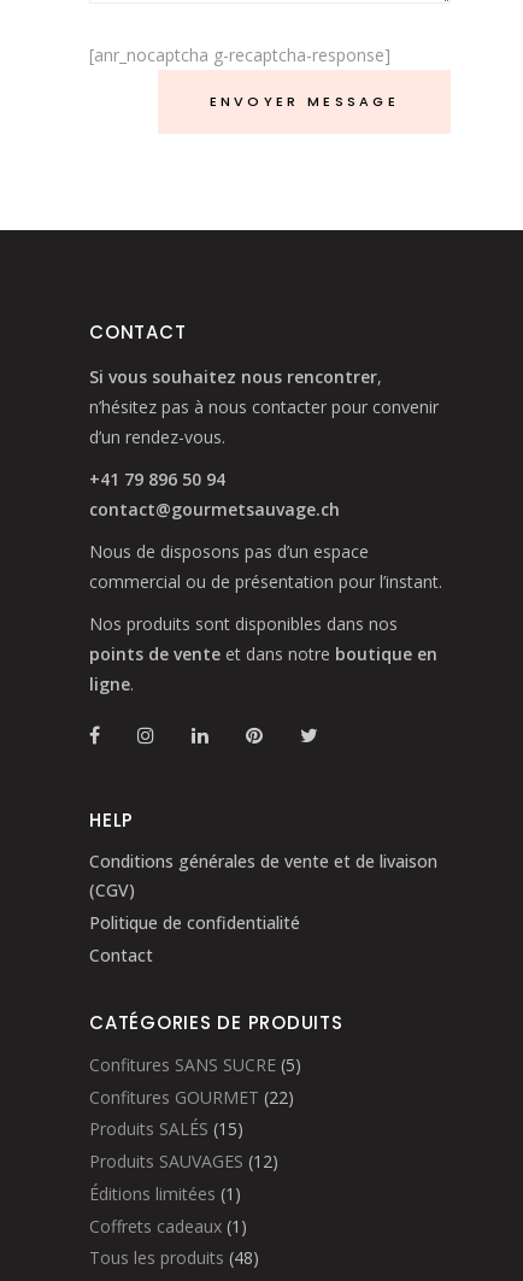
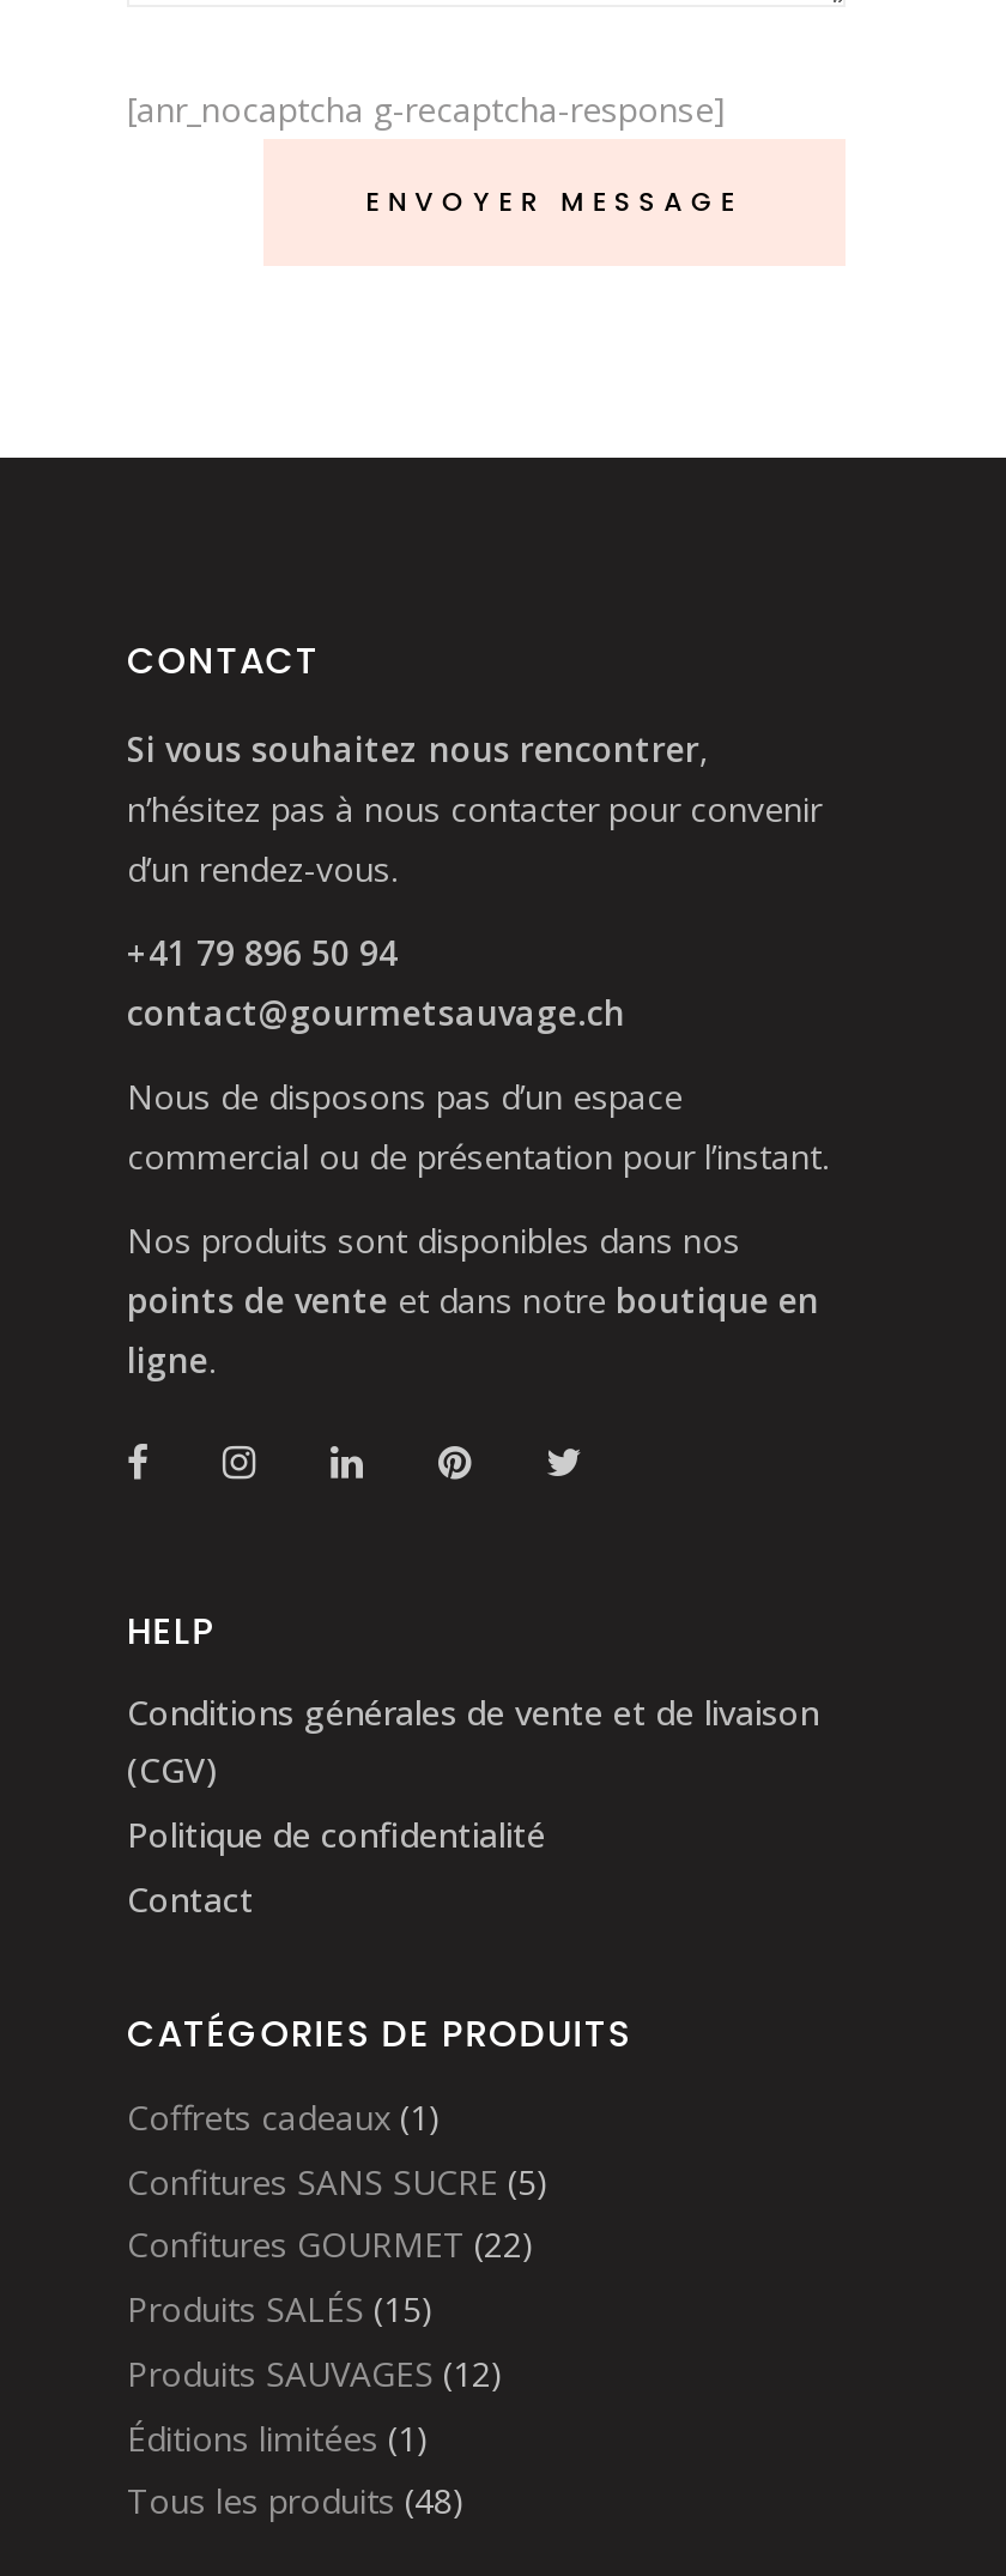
moved [89,1053,301,1205] -> [127,2158,549,2460]: Confitures SANS SUCRE (5) | Confitures GOURMET (22) | Produits SALÉS (15) | Produits SAUVAGES (12) | Éditions limitées (1)
moved [89,1214,247,1237] -> [127,2094,441,2139]: Coffrets cadeaux (1)

